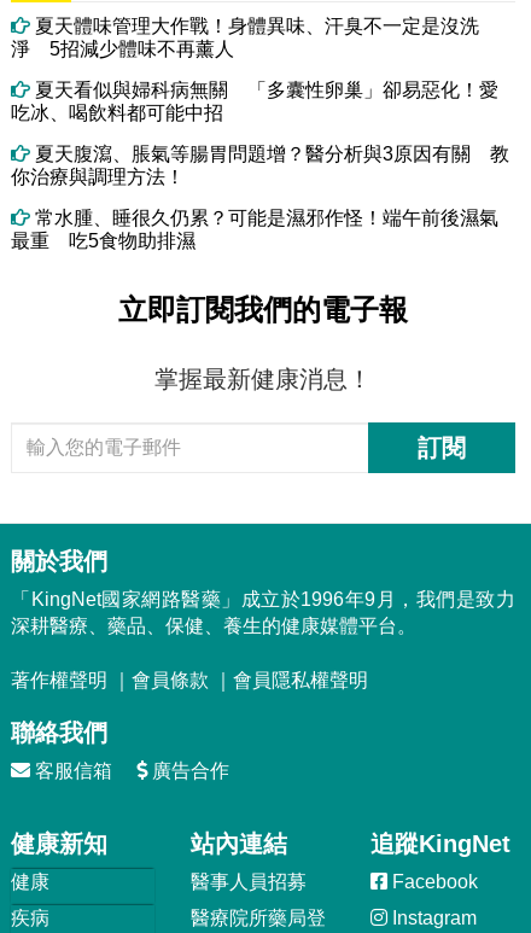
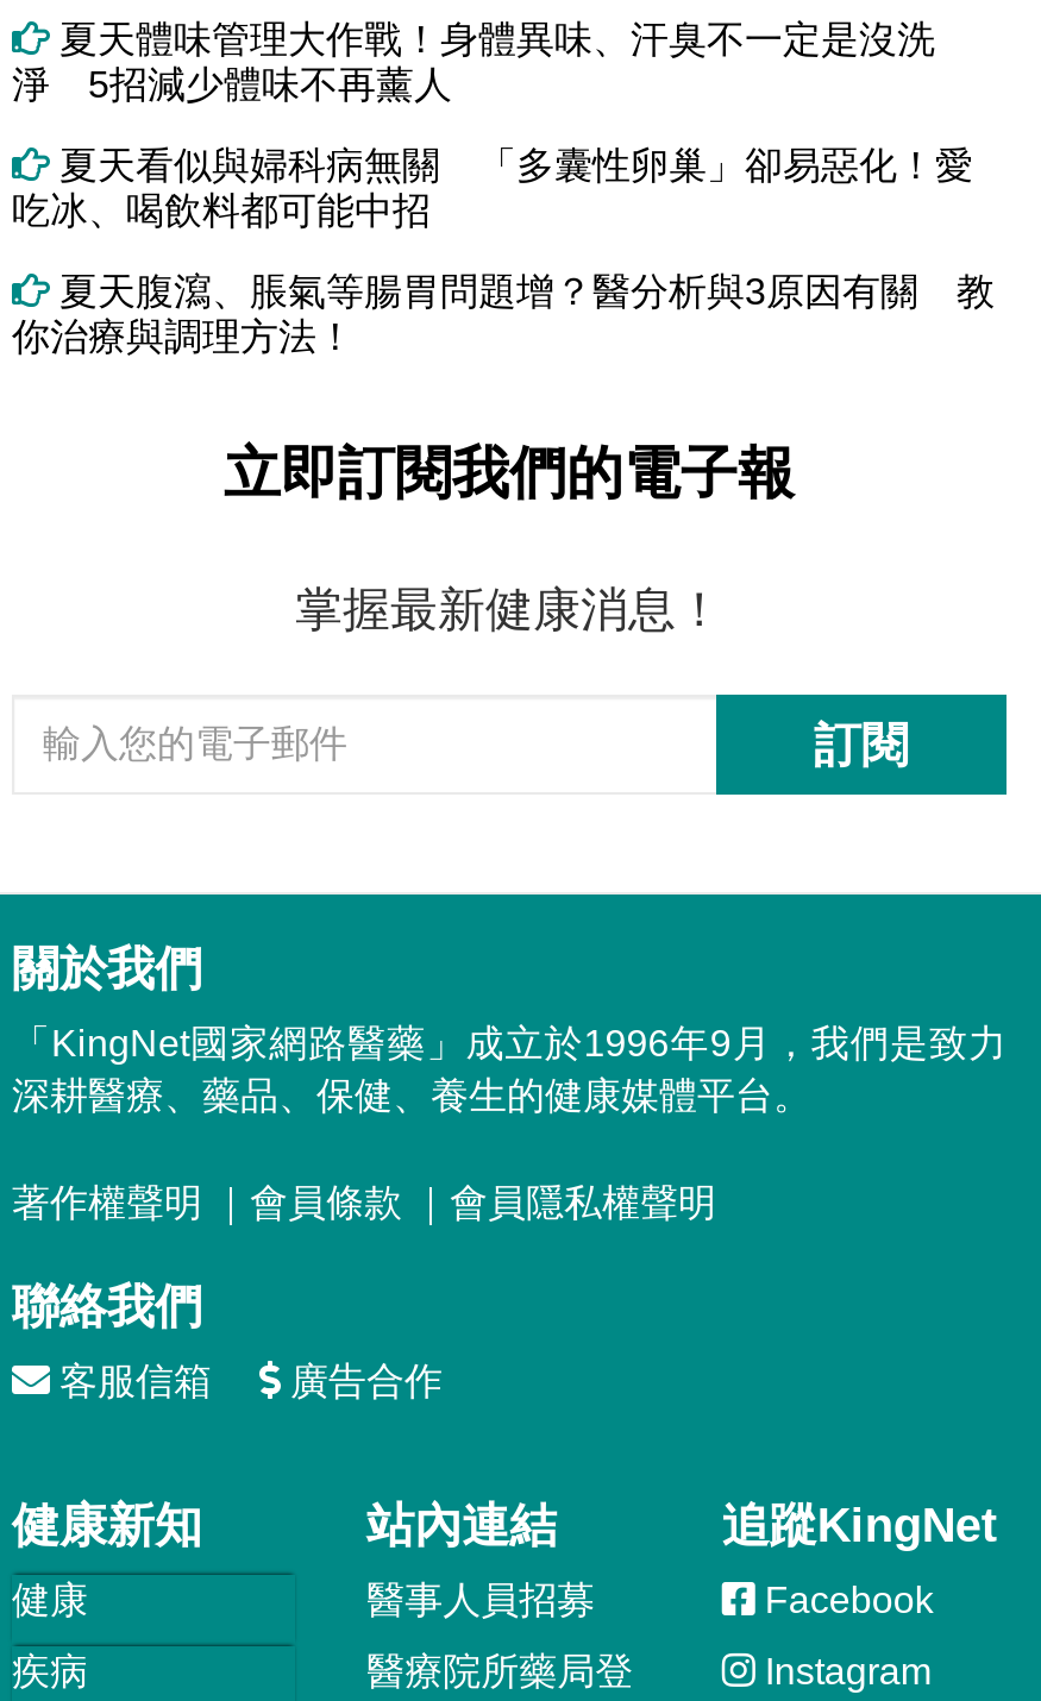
[11,208,498,251] 常水腫、睡很久仍累？可能是濕邪作怪！端午前後濕氣 | 最重 吃5食物助排濕 -> none

